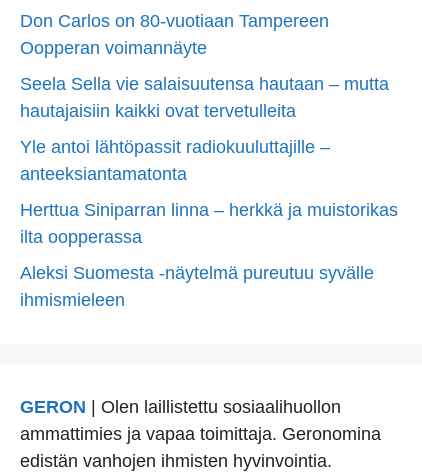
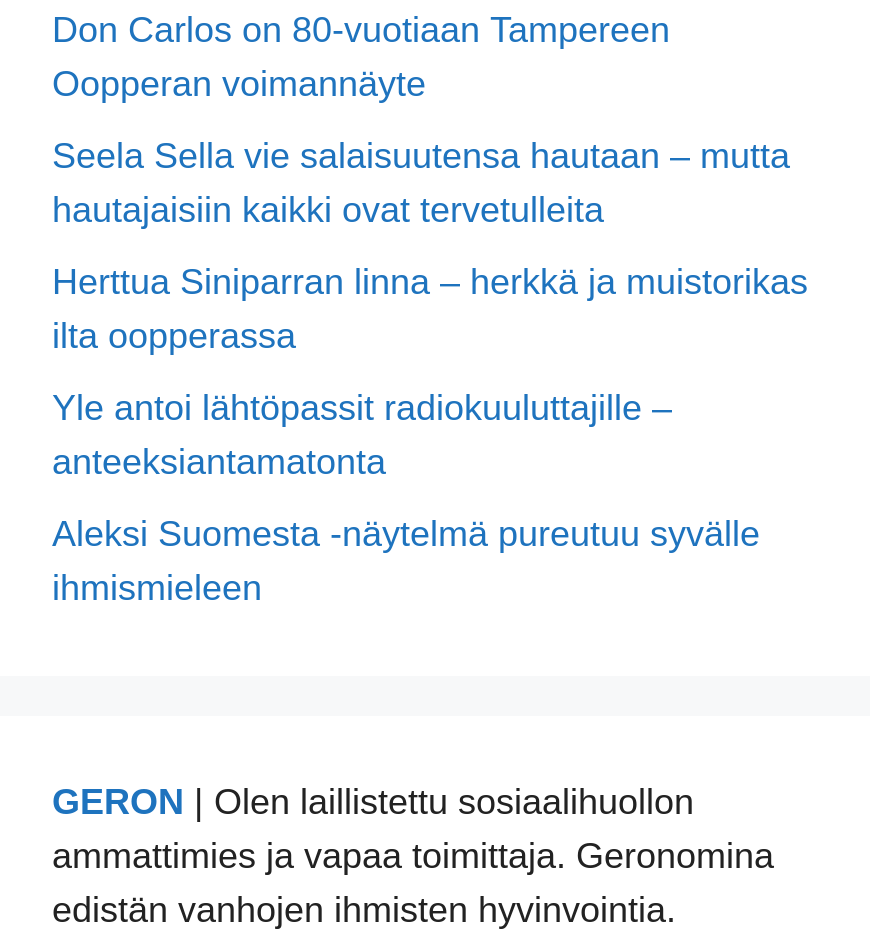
moved [20,136,330,183] -> [52,387,672,481]: Yle antoi lähtöpassit radiokuuluttajille – | anteeksiantamatonta
moved [20,199,398,246] -> [52,261,808,355]: Herttua Siniparran linna – herkkä ja muistorikas | ilta oopperassa

